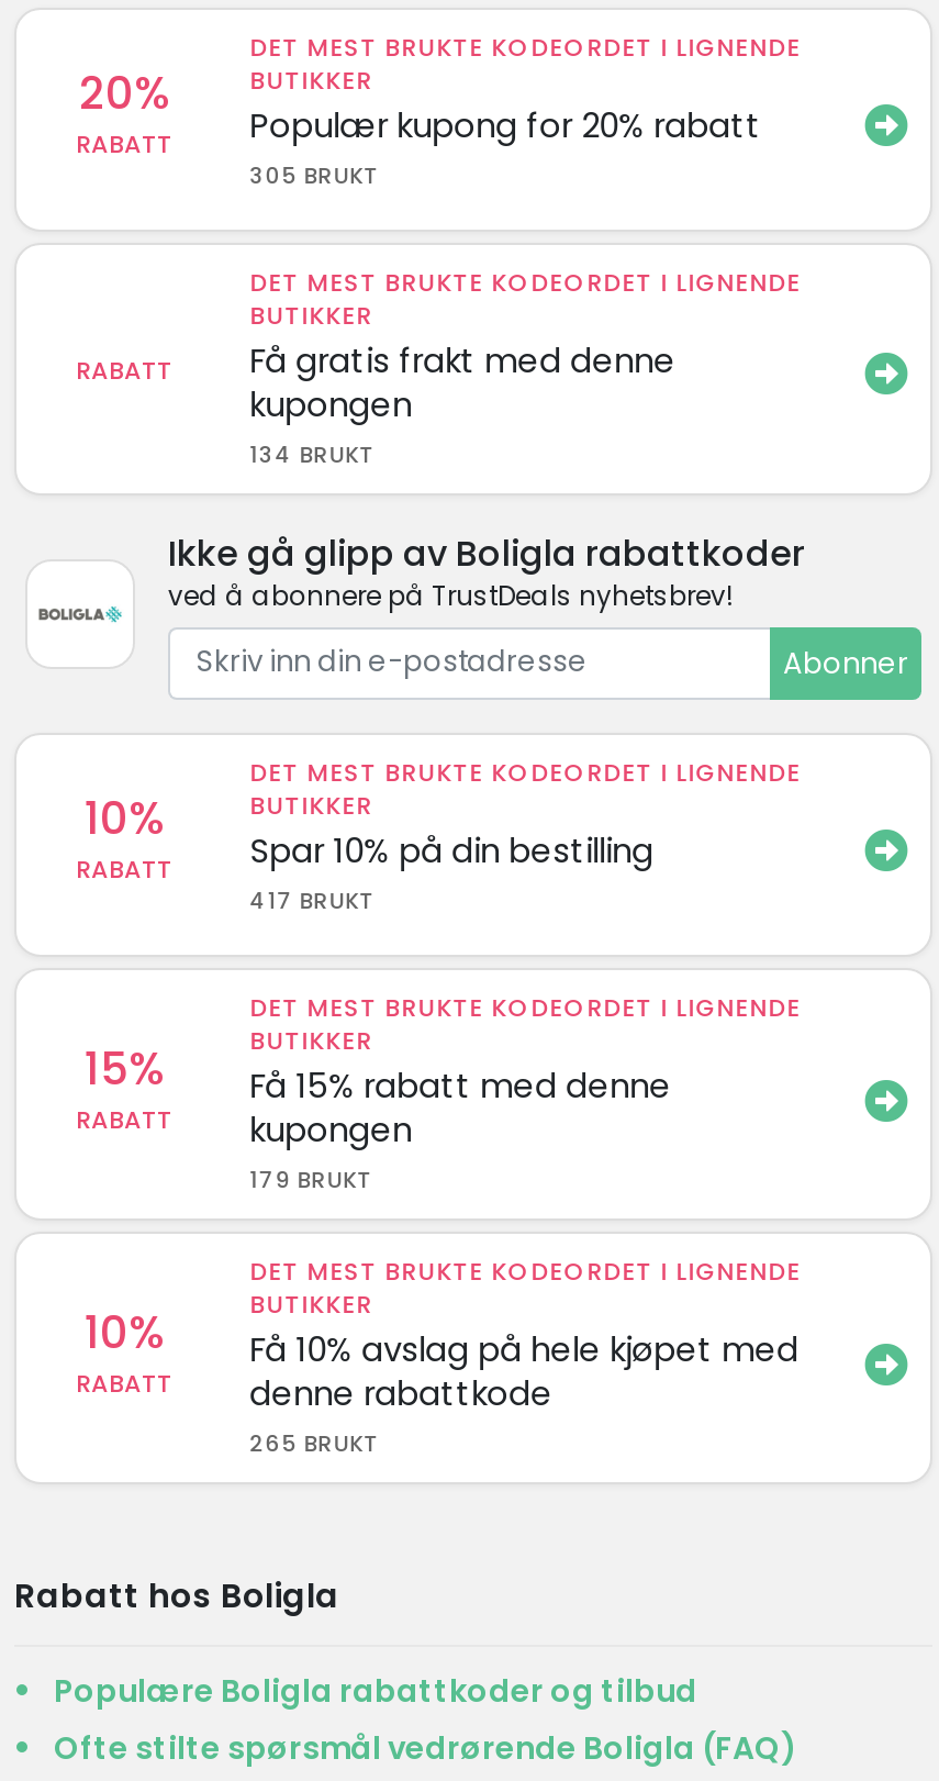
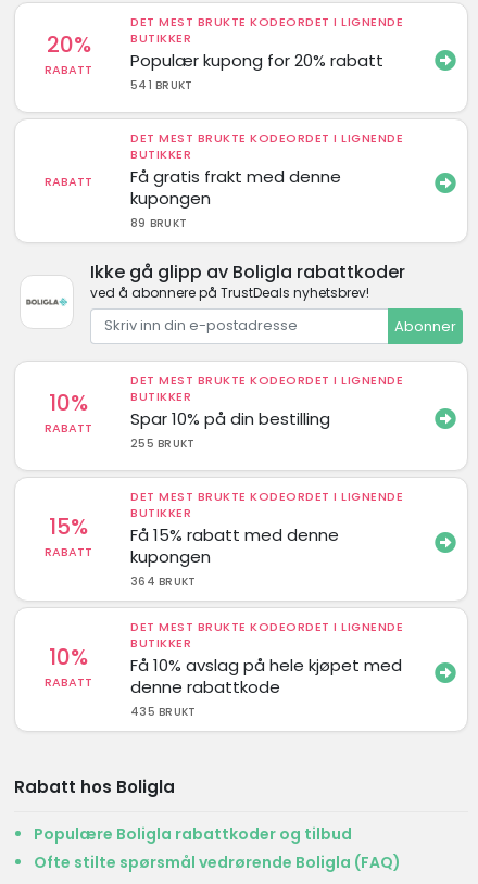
[250,158,380,191] 305 BRUKT -> [130,77,193,93] 541 BRUKT
[250,437,375,470] 134 BRUKT -> [130,214,187,231] 89 BRUKT
[250,884,375,917] 417 BRUKT -> [130,435,195,452] 255 BRUKT
[250,1164,373,1196] 179 BRUKT -> [130,573,196,590] 364 BRUKT
[250,1427,380,1460] 265 BRUKT -> [130,704,196,720] 435 BRUKT

